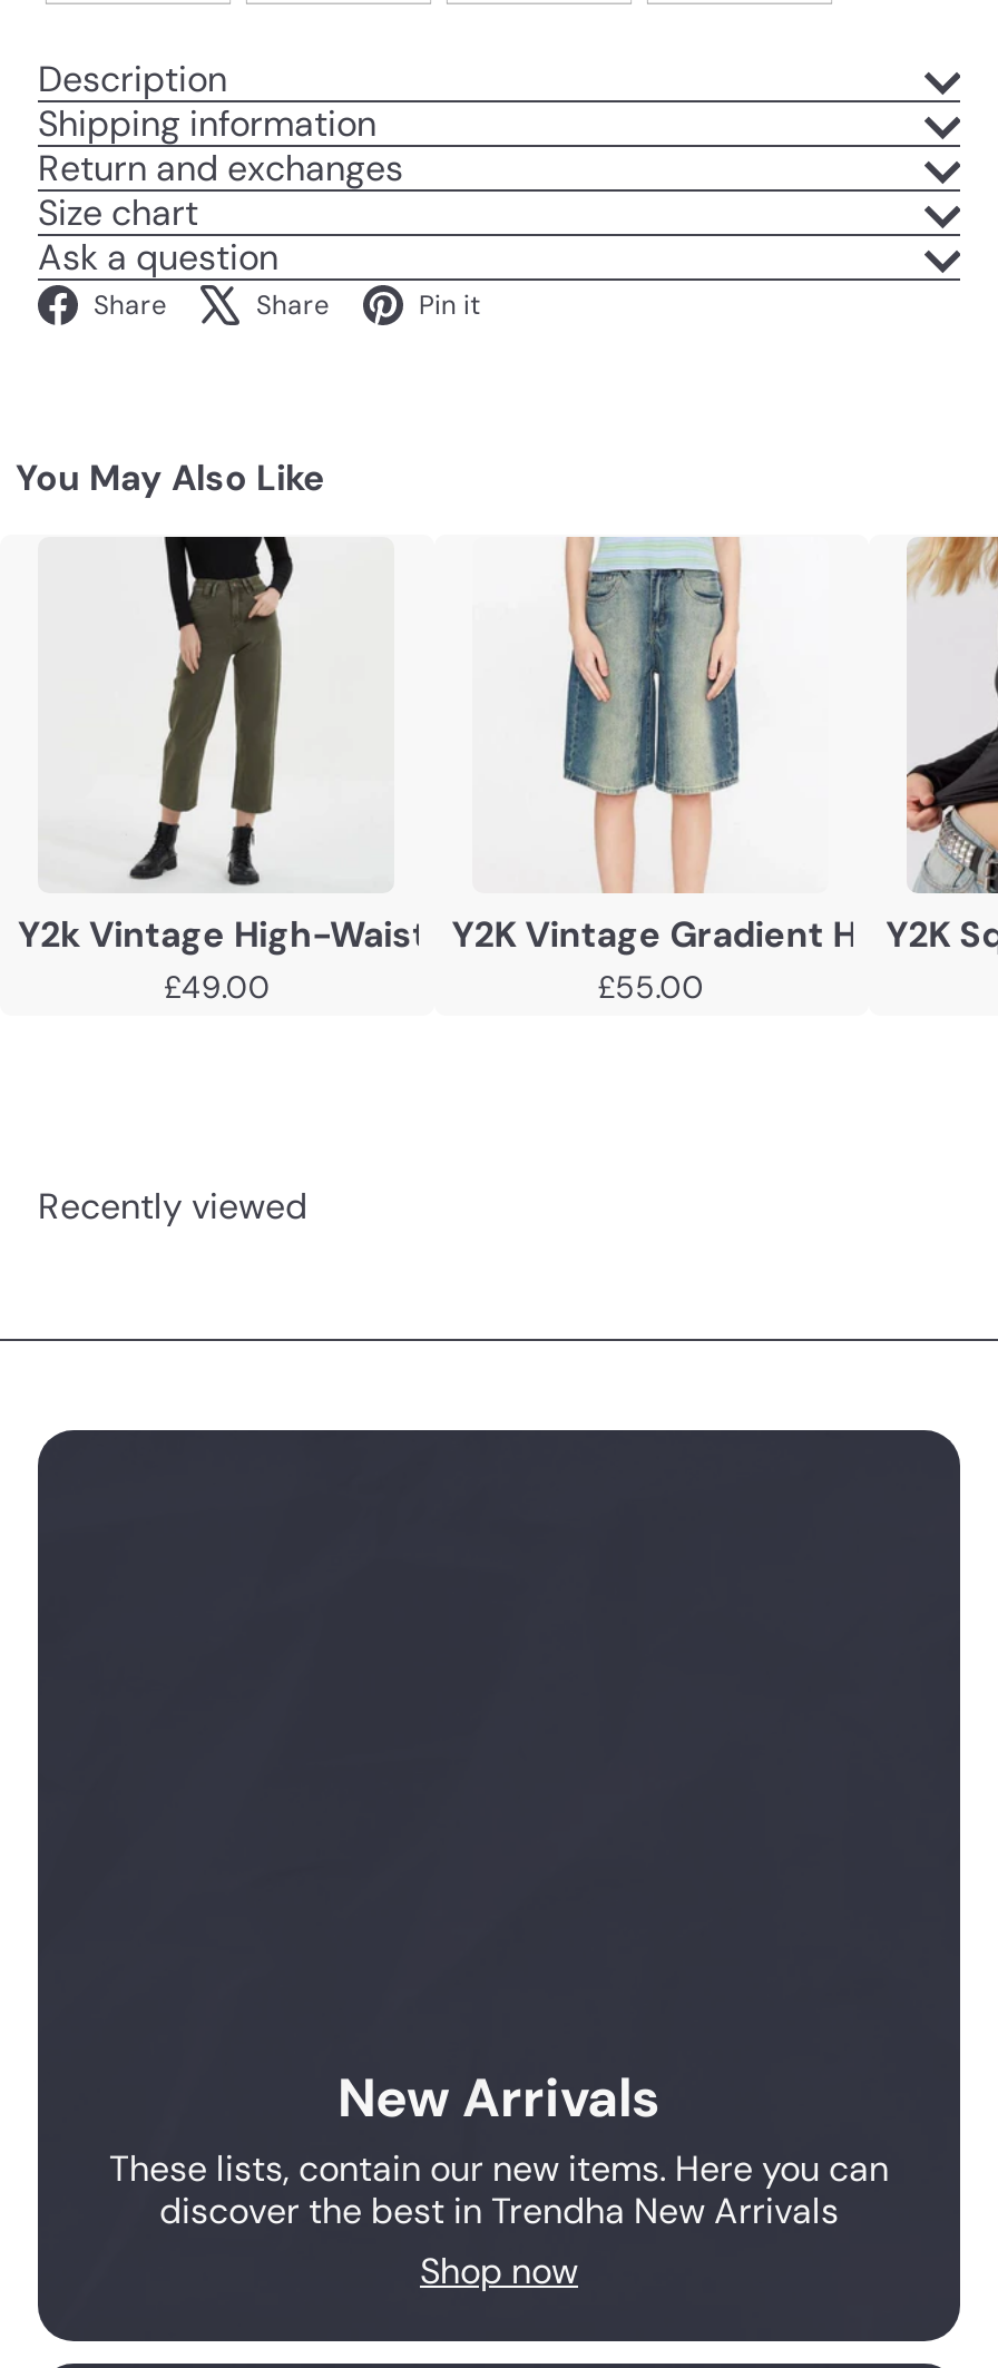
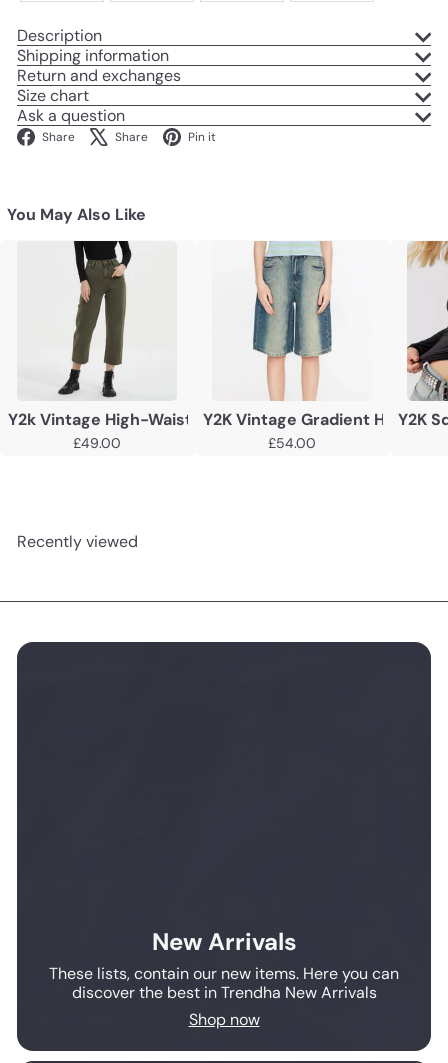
[597,967,704,1007] £55.00 -> [268,434,316,452] £54.00

